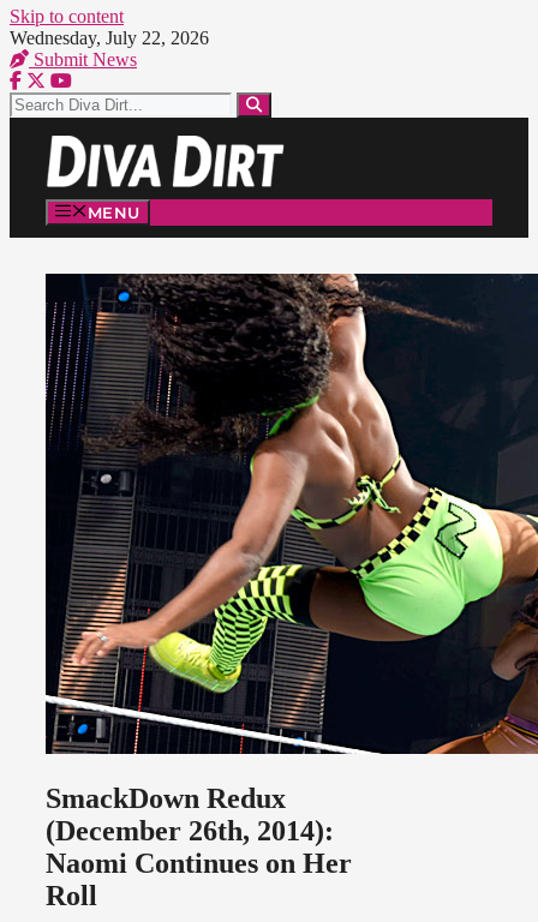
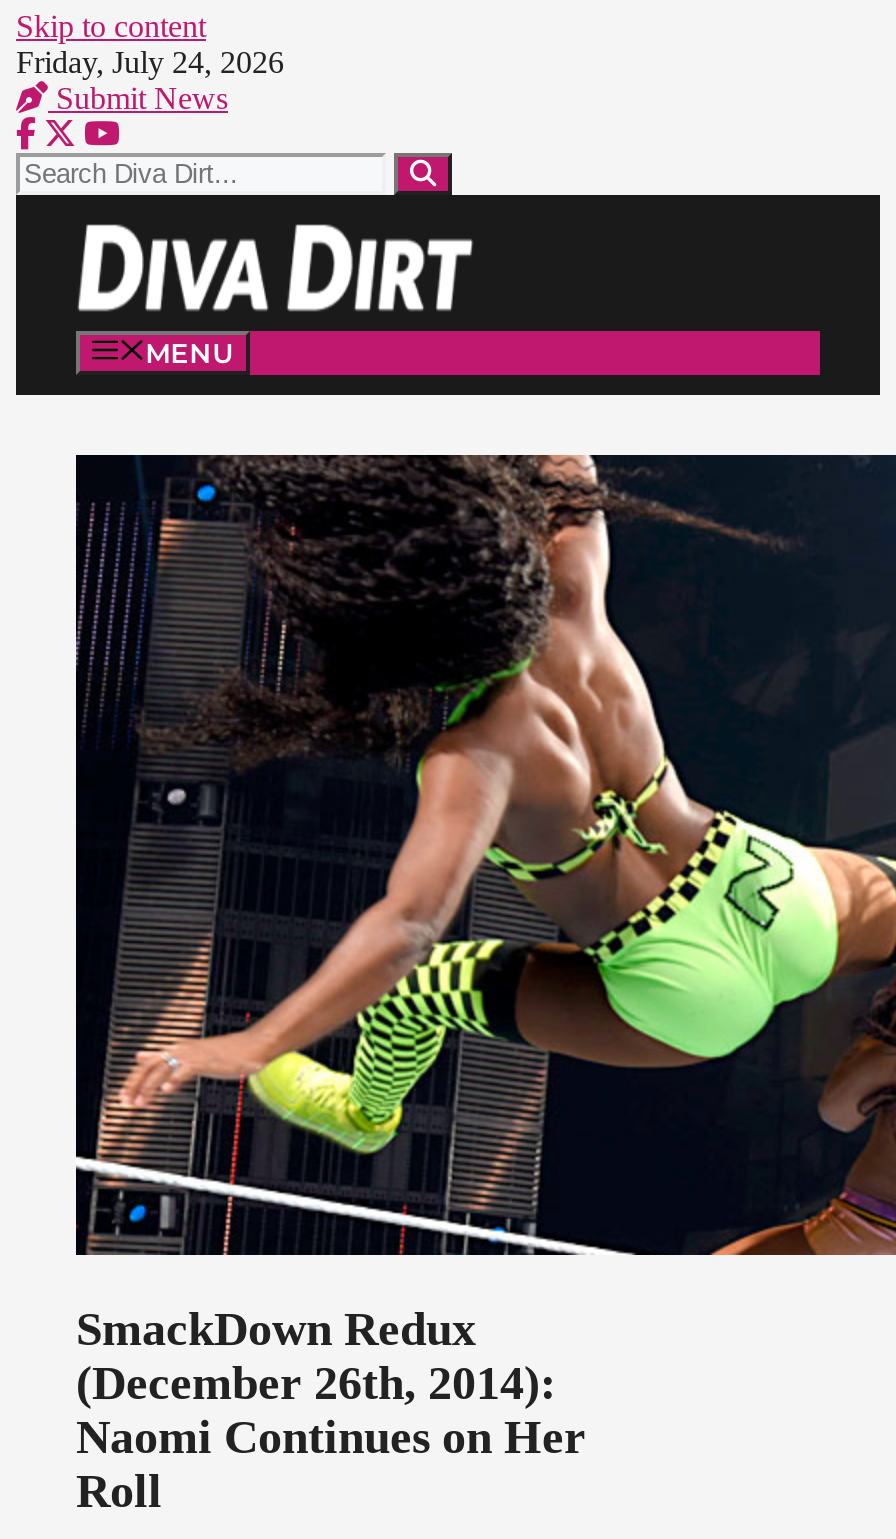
[10,28,209,48] Wednesday, July 22, 2026 -> [16,45,284,79] Friday, July 24, 2026

